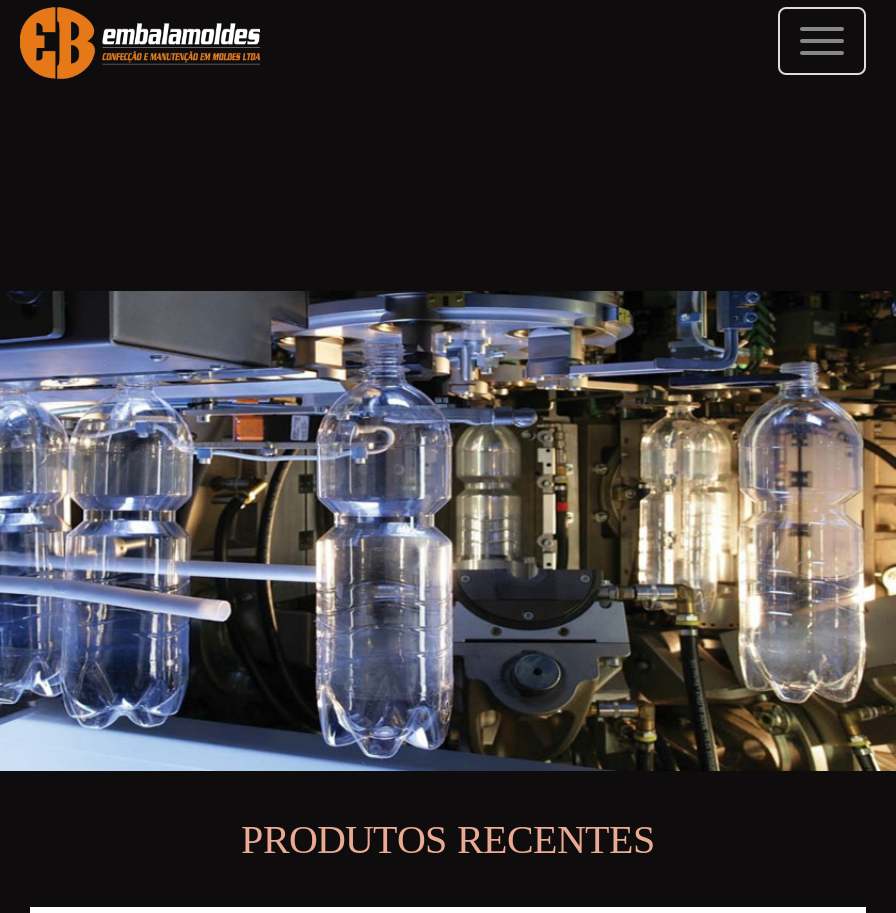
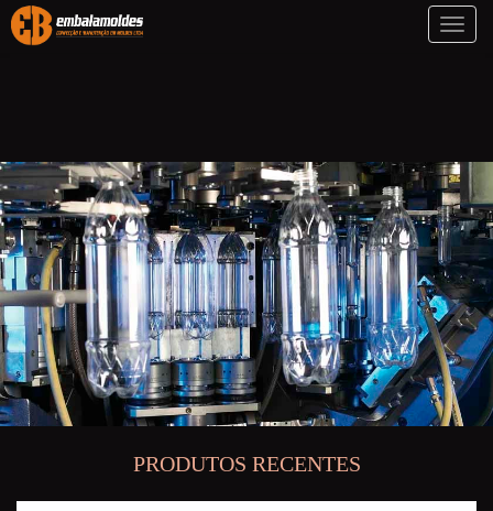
[6,291,890,773] [image] -> [3,161,490,427] [image]

